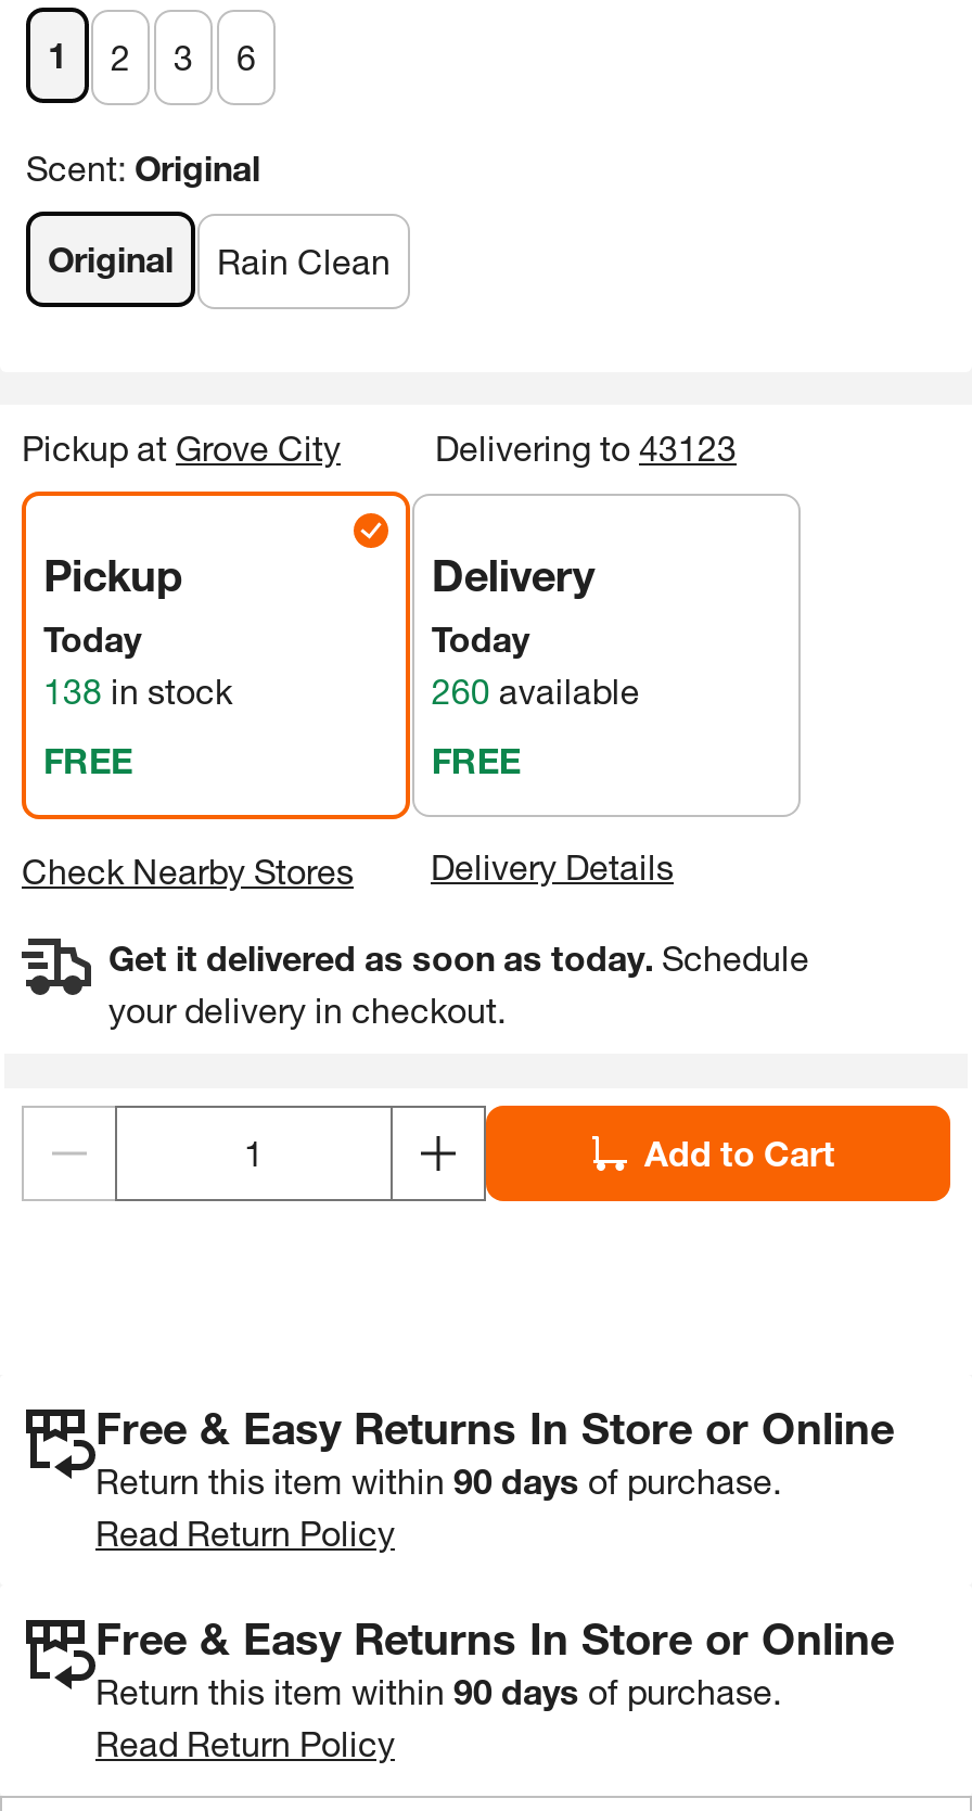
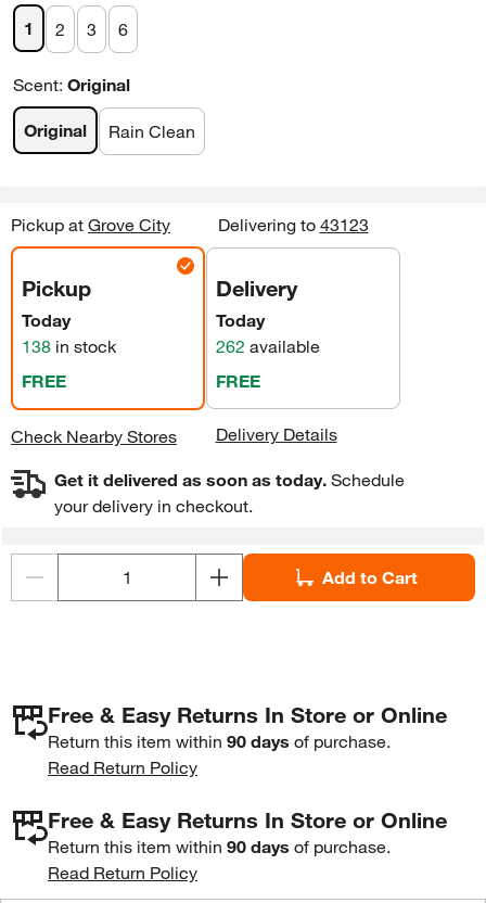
[431,669,640,711] 260 available -> [216,335,320,356] 262 available

